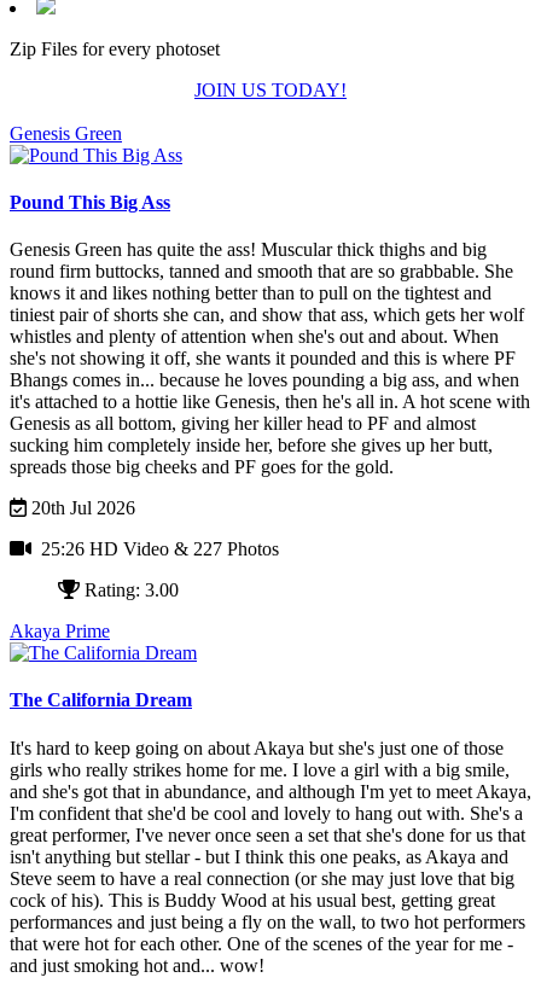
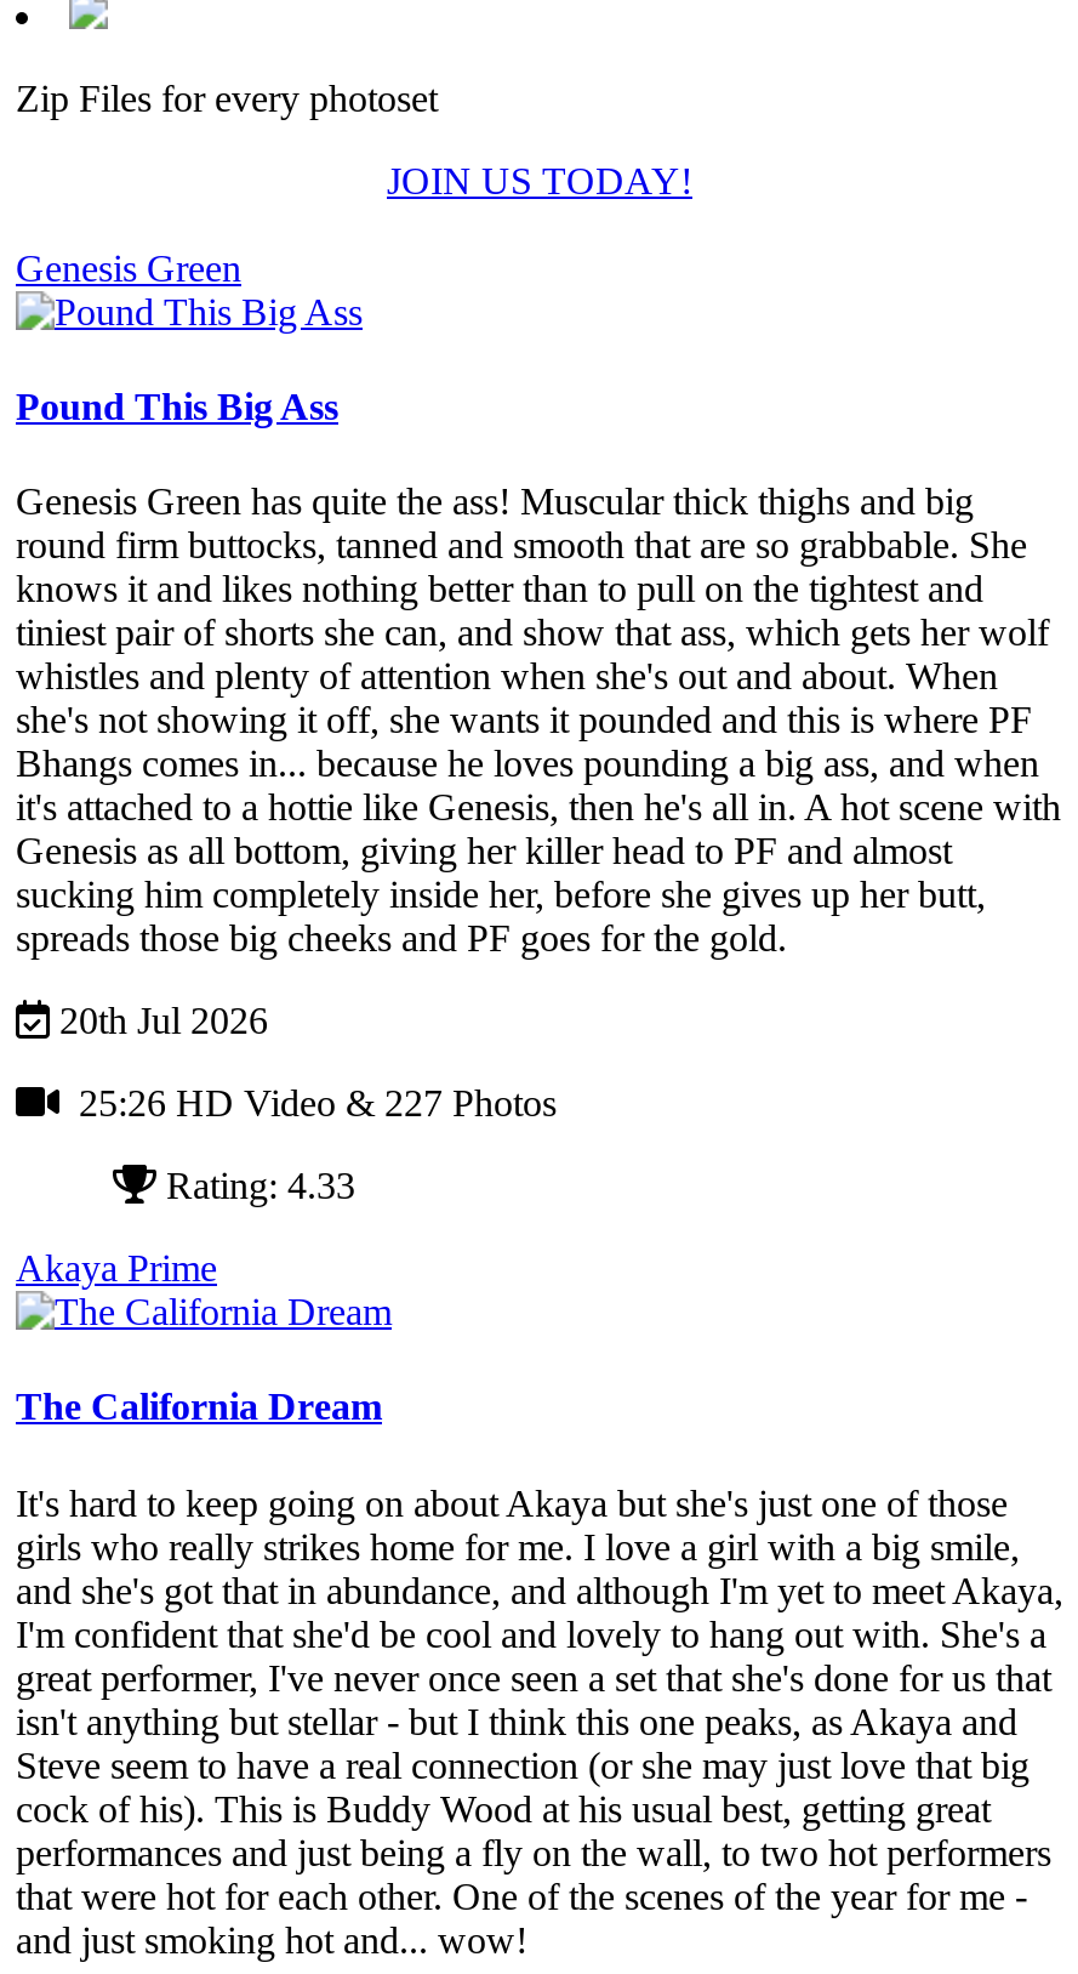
[80,580,179,600] Rating: 3.00 -> [156,1165,355,1206] Rating: 4.33

